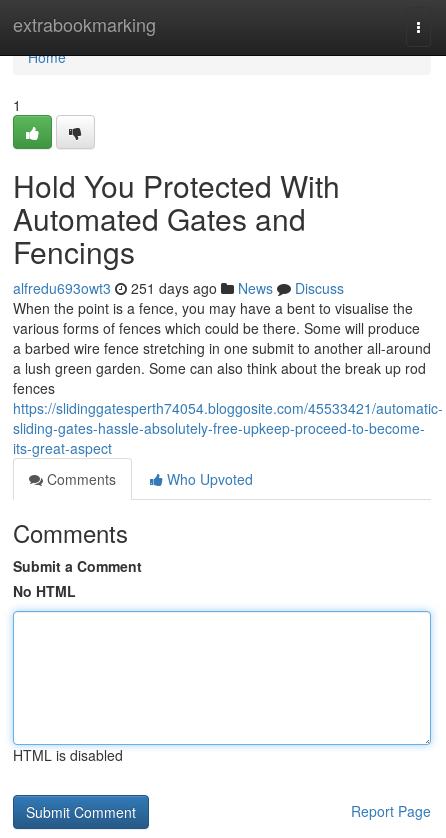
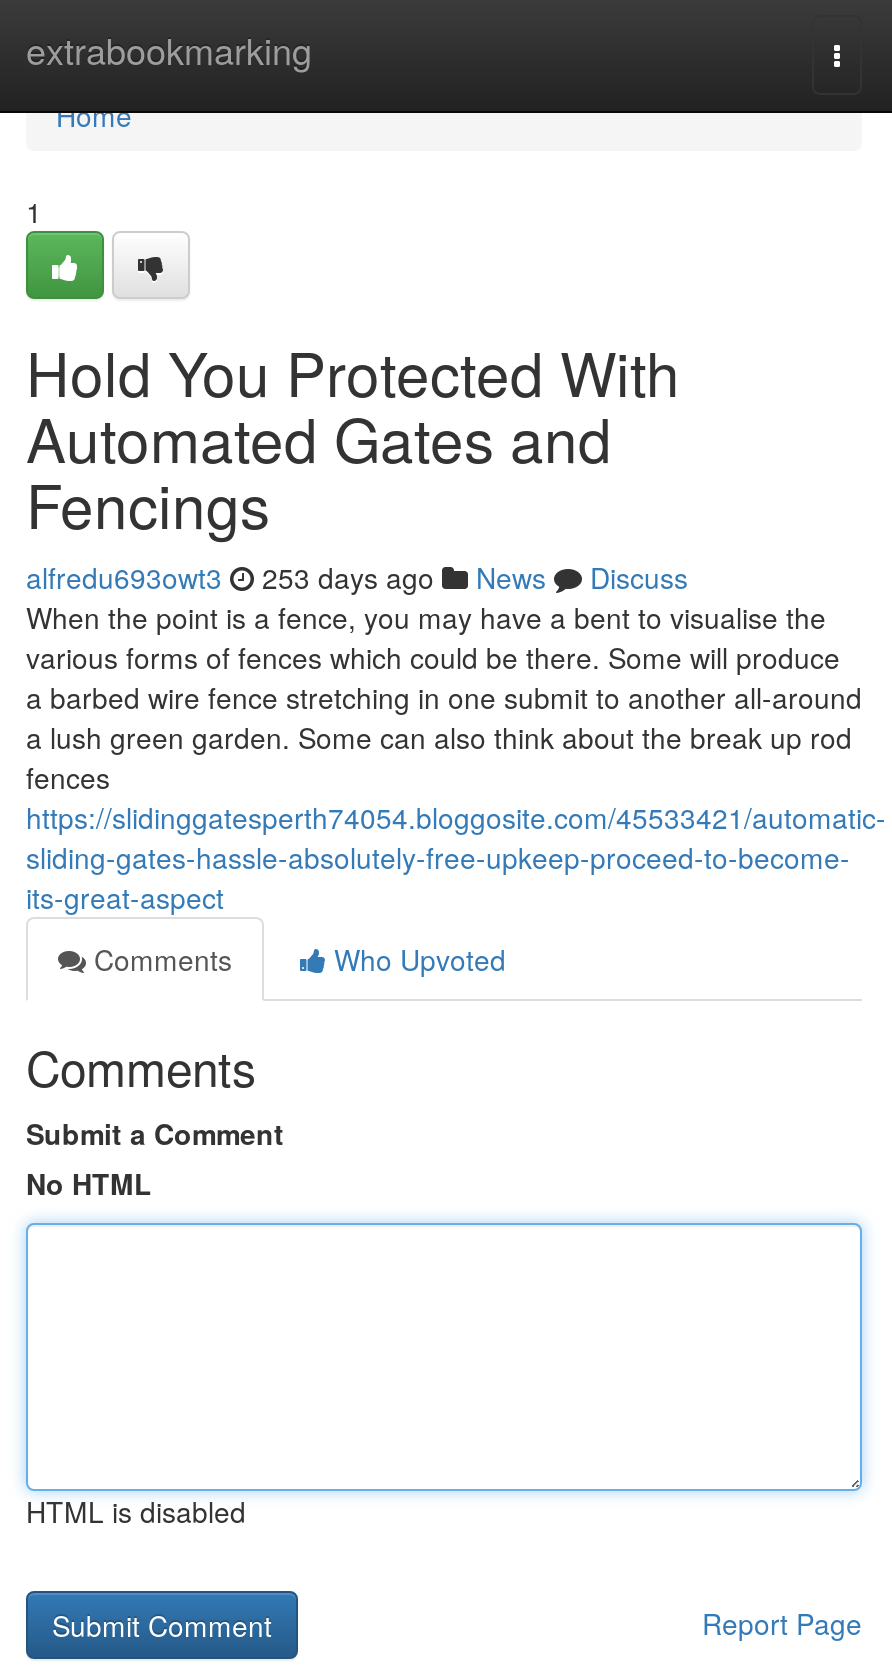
[13,278,344,298] alfredu693owt3 251 days ago News Discuss -> [26,557,688,597] alfredu693owt3 253 days ago News Discuss

